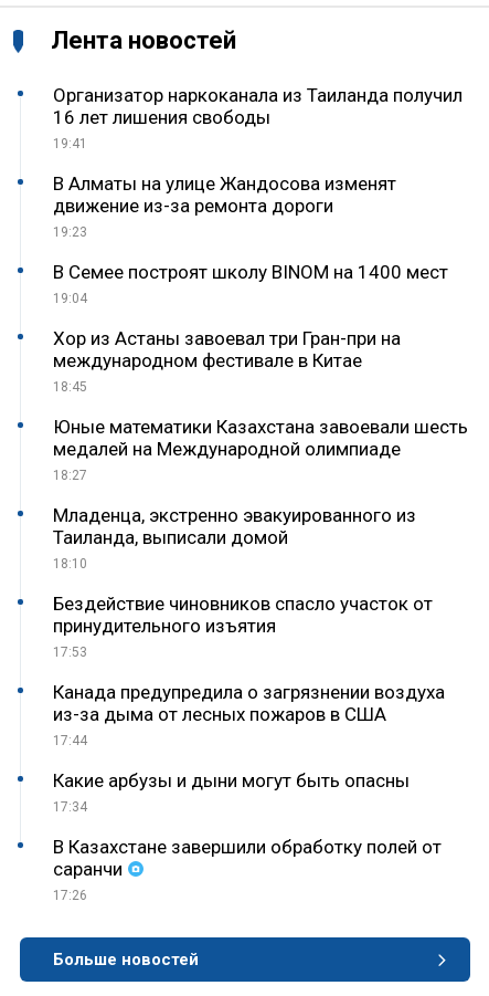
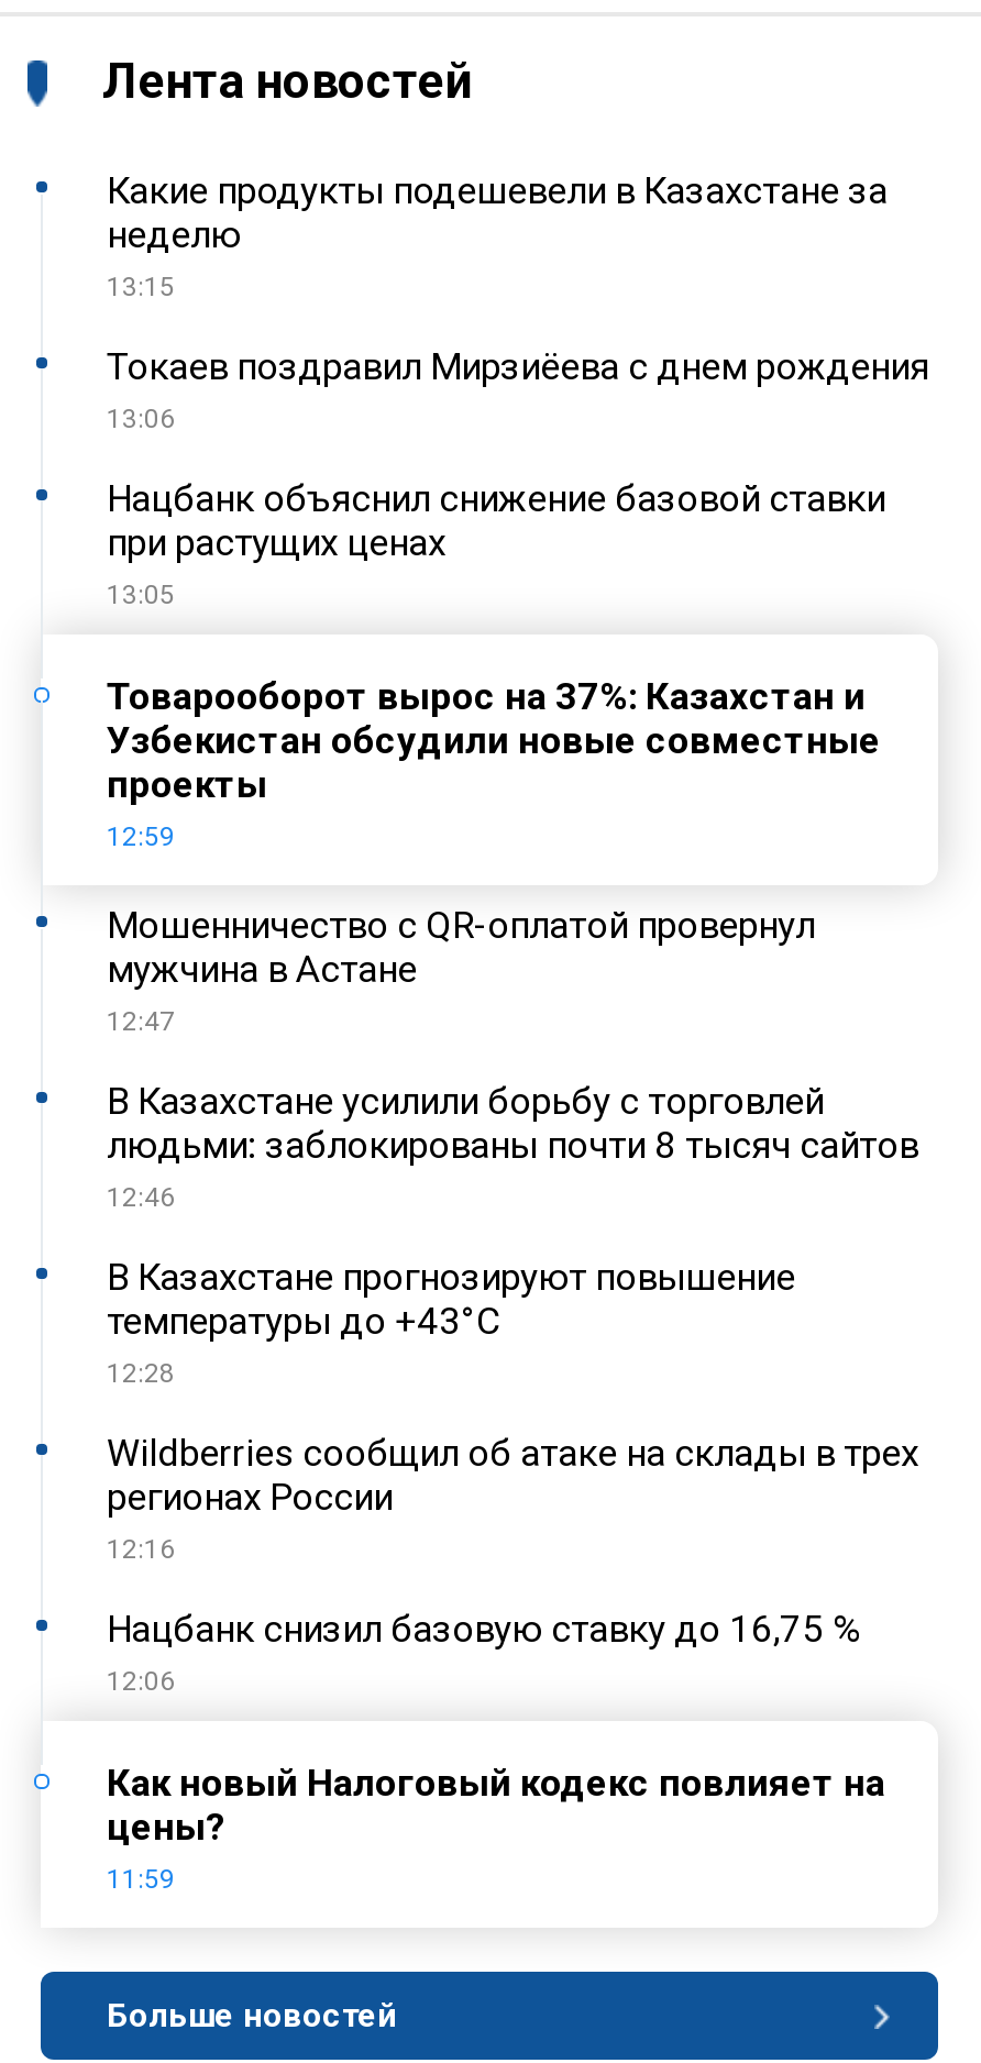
[53,84,463,152] Организатор наркоканала из Таиланда получил | 16 лет лишения свободы | 19:41 -> [107,169,888,303] Какие продукты подешевели в Казахстане за | неделю | 13:15
[53,173,396,240] В Алматы на улице Жандосова изменят | движение из-за ремонта дороги | 19:23 -> [107,345,929,435] Токаев поздравил Мирзиёева с днем рождения | 13:06
[53,261,448,307] В Семее построят школу BINOM на 1400 мест | 19:04 -> [107,477,885,611] Нацбанк объяснил снижение базовой ставки | при растущих ценах | 13:05
[53,328,401,395] Хор из Астаны завоевал три Гран-при на | международном фестивале в Китае | 18:45 -> [107,675,881,853] Товарооборот вырос на 37%: Казахстан и | Узбекистан обсудили новые совместные | проекты | 12:59
[53,416,468,483] Юные математики Казахстана завоевали шесть | медалей на Международной олимпиаде | 18:27 -> [107,903,815,1038] Мошенничество с QR-оплатой провернул | мужчина в Астане | 12:47
[53,504,416,572] Младенца, экстренно эвакуированного из | Таиланда, выписали домой | 18:10 -> [107,1079,918,1214] В Казахстане усилили борьбу с торговлей | людьми: заблокированы почти 8 тысяч сайтов | 12:46
[53,593,433,660] Бездействие чиновников спасло участок от | принудительного изъятия | 17:53 -> [107,1255,795,1390] В Казахстане прогнозируют повышение | температуры до +43°C | 12:28
[53,681,445,749] Канада предупредила о загрязнении воздуха | из-за дыма от лесных пожаров в США | 17:44 -> [107,1431,918,1566] Wildberries сообщил об атаке на склады в трех | регионах России | 12:16
[53,770,410,815] Какие арбузы и дыни могут быть опасны | 17:34 -> [107,1607,861,1697] Нацбанк снизил базовую ставку до 16,75 % | 12:06
[53,836,442,903] В Казахстане завершили обработку полей от | саранчи | 17:26 -> [107,1761,885,1895] Как новый Налоговый кодекс повлияет на | цены? | 11:59

